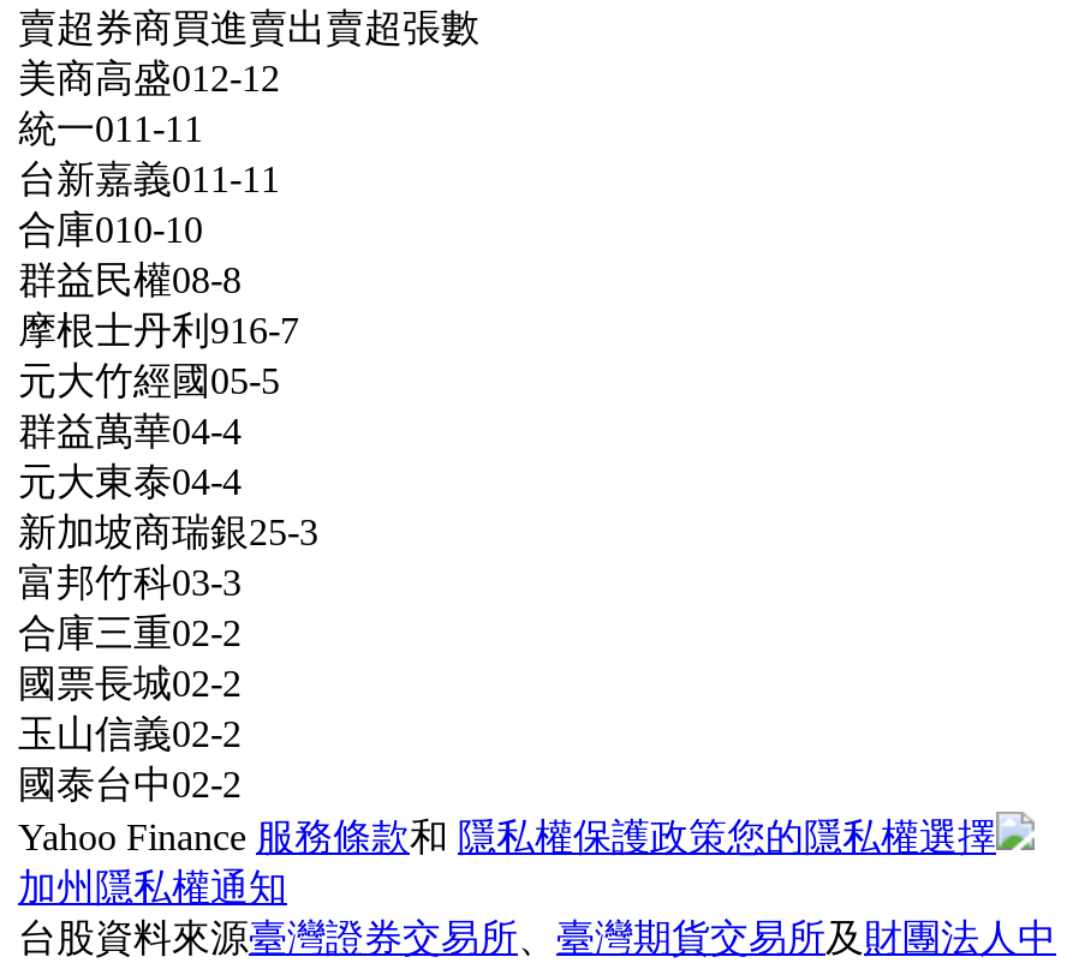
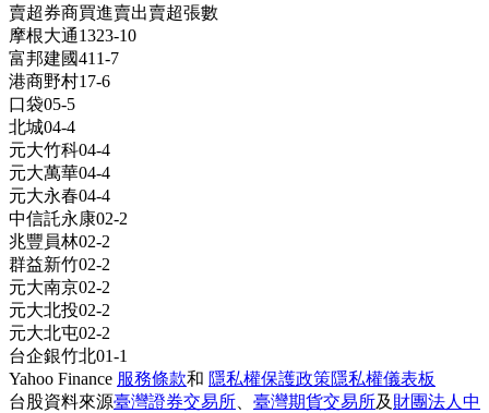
[18,58,996,908] 美商高盛012-12 | 統一011 -11 | 台新嘉義011 -11 | 合庫010-10 | 群益民權08-8 | 摩根士丹利916-7 | 元大竹經國05-5 | 群益萬華04-4 | 元大東泰04-4 | 新加坡商瑞銀25-3 | 富邦竹科03-3 | 合庫三重02-2 | 國票長城02-2 | 玉山信義02-2 | 國泰台中02-2 | Yahoo Finance 服務條款和隱私權保護政策您的隱私權選擇 | 加州隱私權通知 -> [9,26,436,388] 摩根大通1323-10 | 富邦建國411-7 | 港商野村17-6 | 口袋05-5 | 北城04-4 | 元大竹科04-4 | 元大萬華04-4 | 元大永春04-4 | 中信託永康02-2 | 兆豐員林02-2 | 群益新竹02-2 | 元大南京02-2 | 元大北投02-2 | 元大北屯02-2 | 台企銀竹北01-1 | Yahoo Finance 服務條款和隱私權保護政策隱私權儀表板

